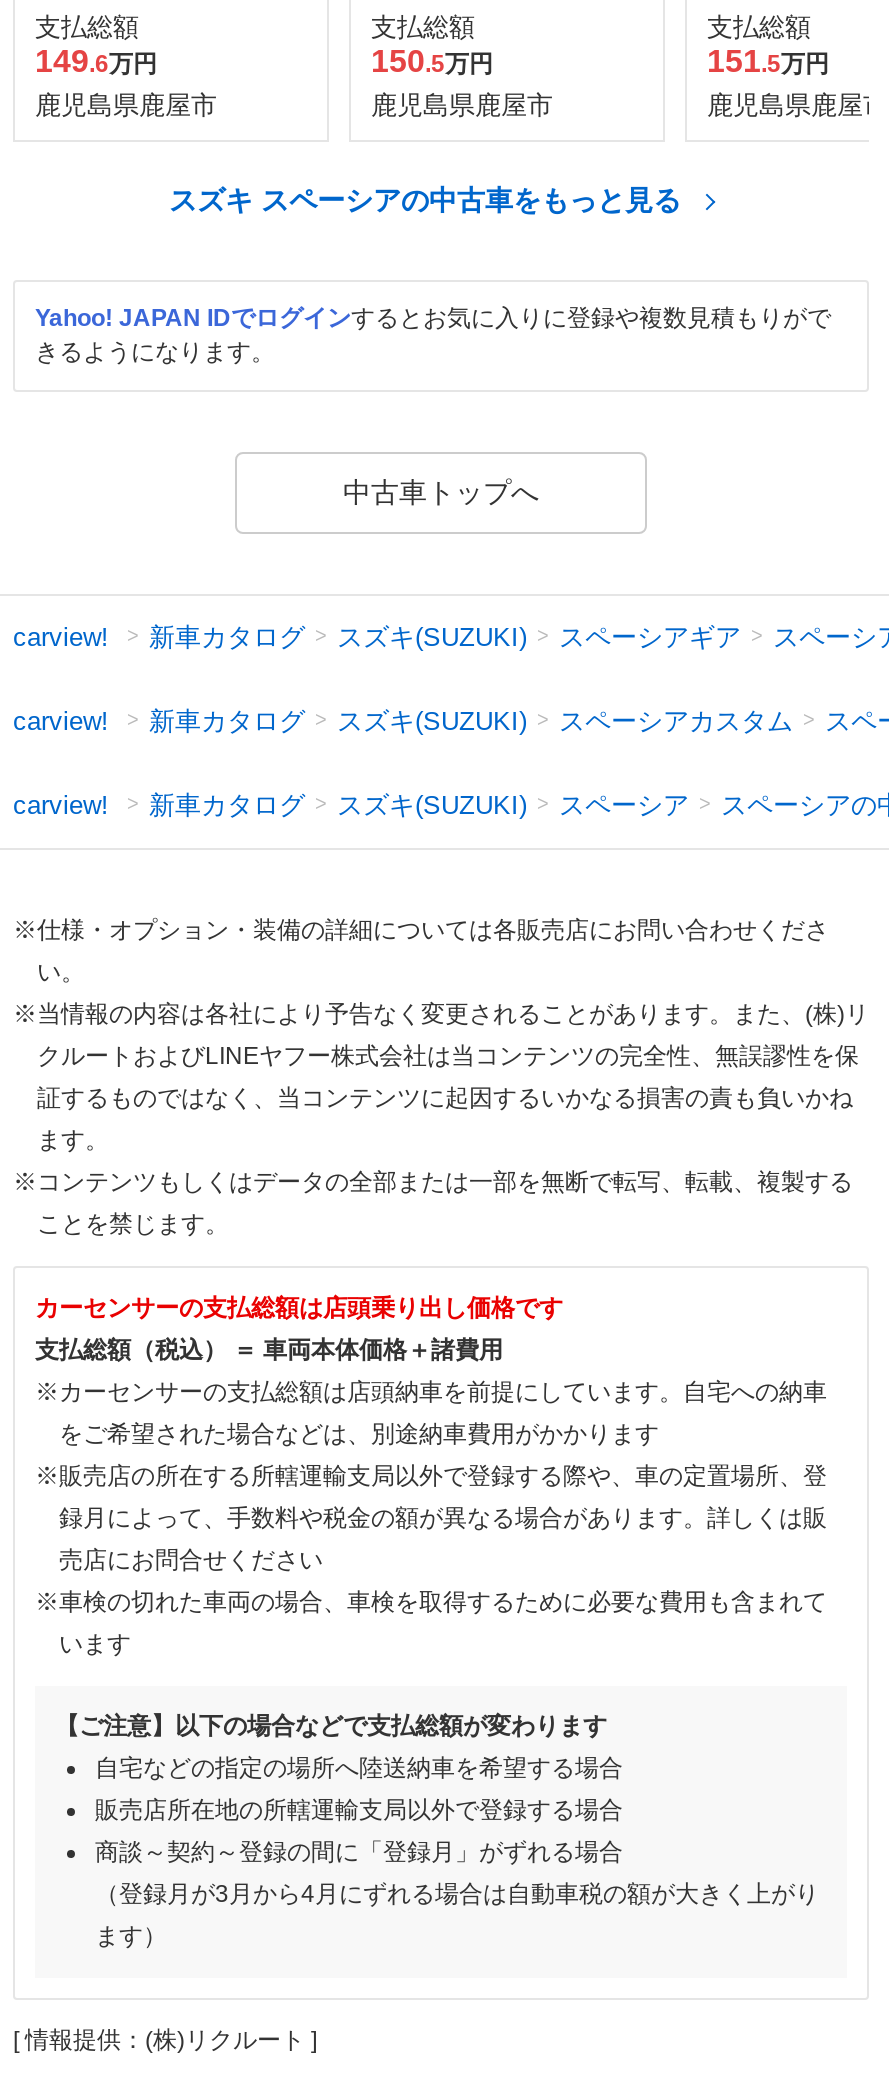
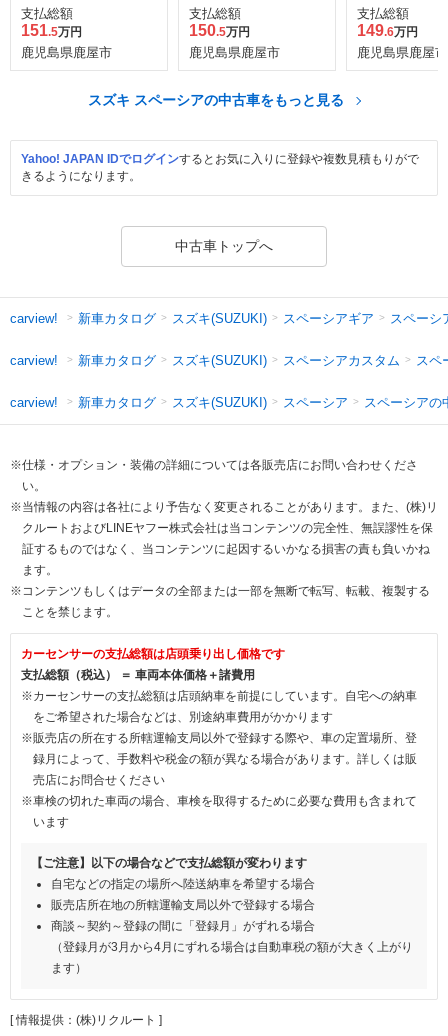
[35,43,157,77] 149.6万円 -> [21,21,82,38] 151.5万円
[707,43,829,77] 151.5万円 -> [357,21,418,38] 149.6万円

